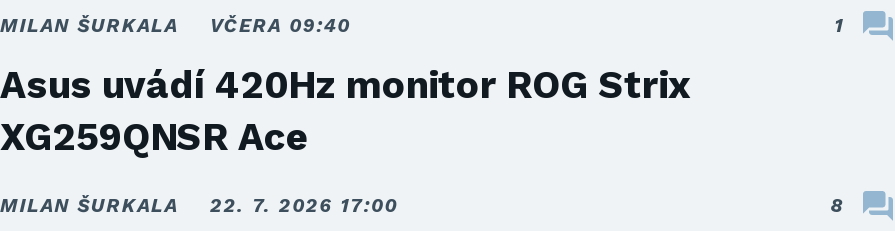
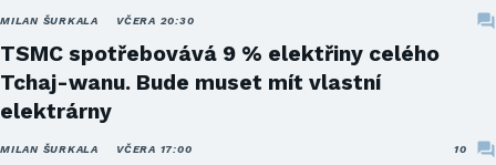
[210,14,844,36] VČERA 09:40 | 1 -> [116,14,194,27] VČERA 20:30
[0,62,690,160] Asus uvádí 420Hz monitor ROG Strix | XG259QNSR Ace -> [0,41,440,124] TSMC spotřebovává 9 % elektřiny celého | Tchaj-wanu. Bude muset mít vlastní | elektrárny
[210,194,844,216] 22. 7. 2026 17:00 | 8 -> [116,143,467,155] VČERA 17:00 | 10

